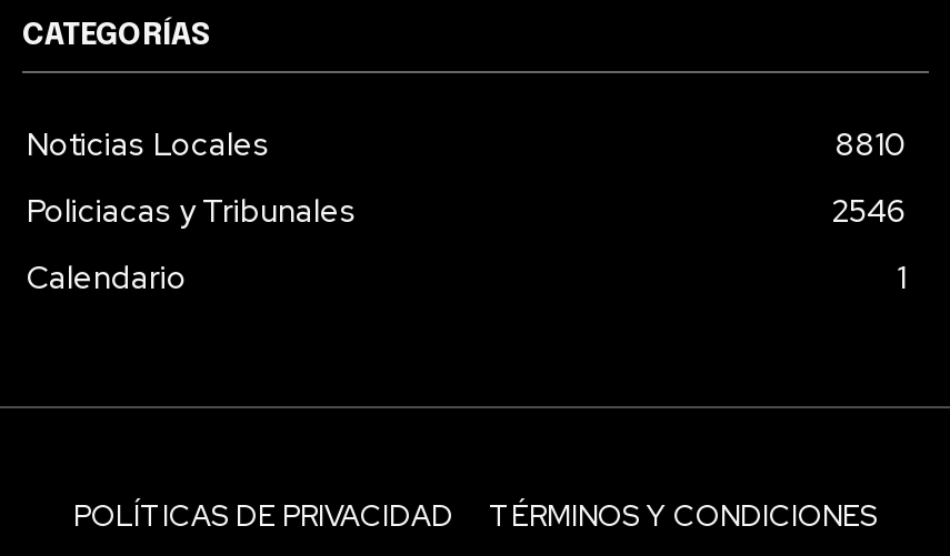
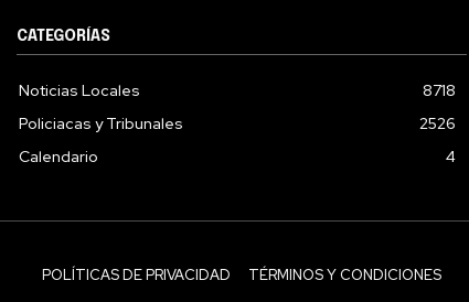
[836,124,907,164] 8810 -> [423,80,456,100] 8718
[831,191,907,231] 2546 -> [419,114,456,133] 2526
[898,257,907,297] 1 -> [446,147,456,166] 4

